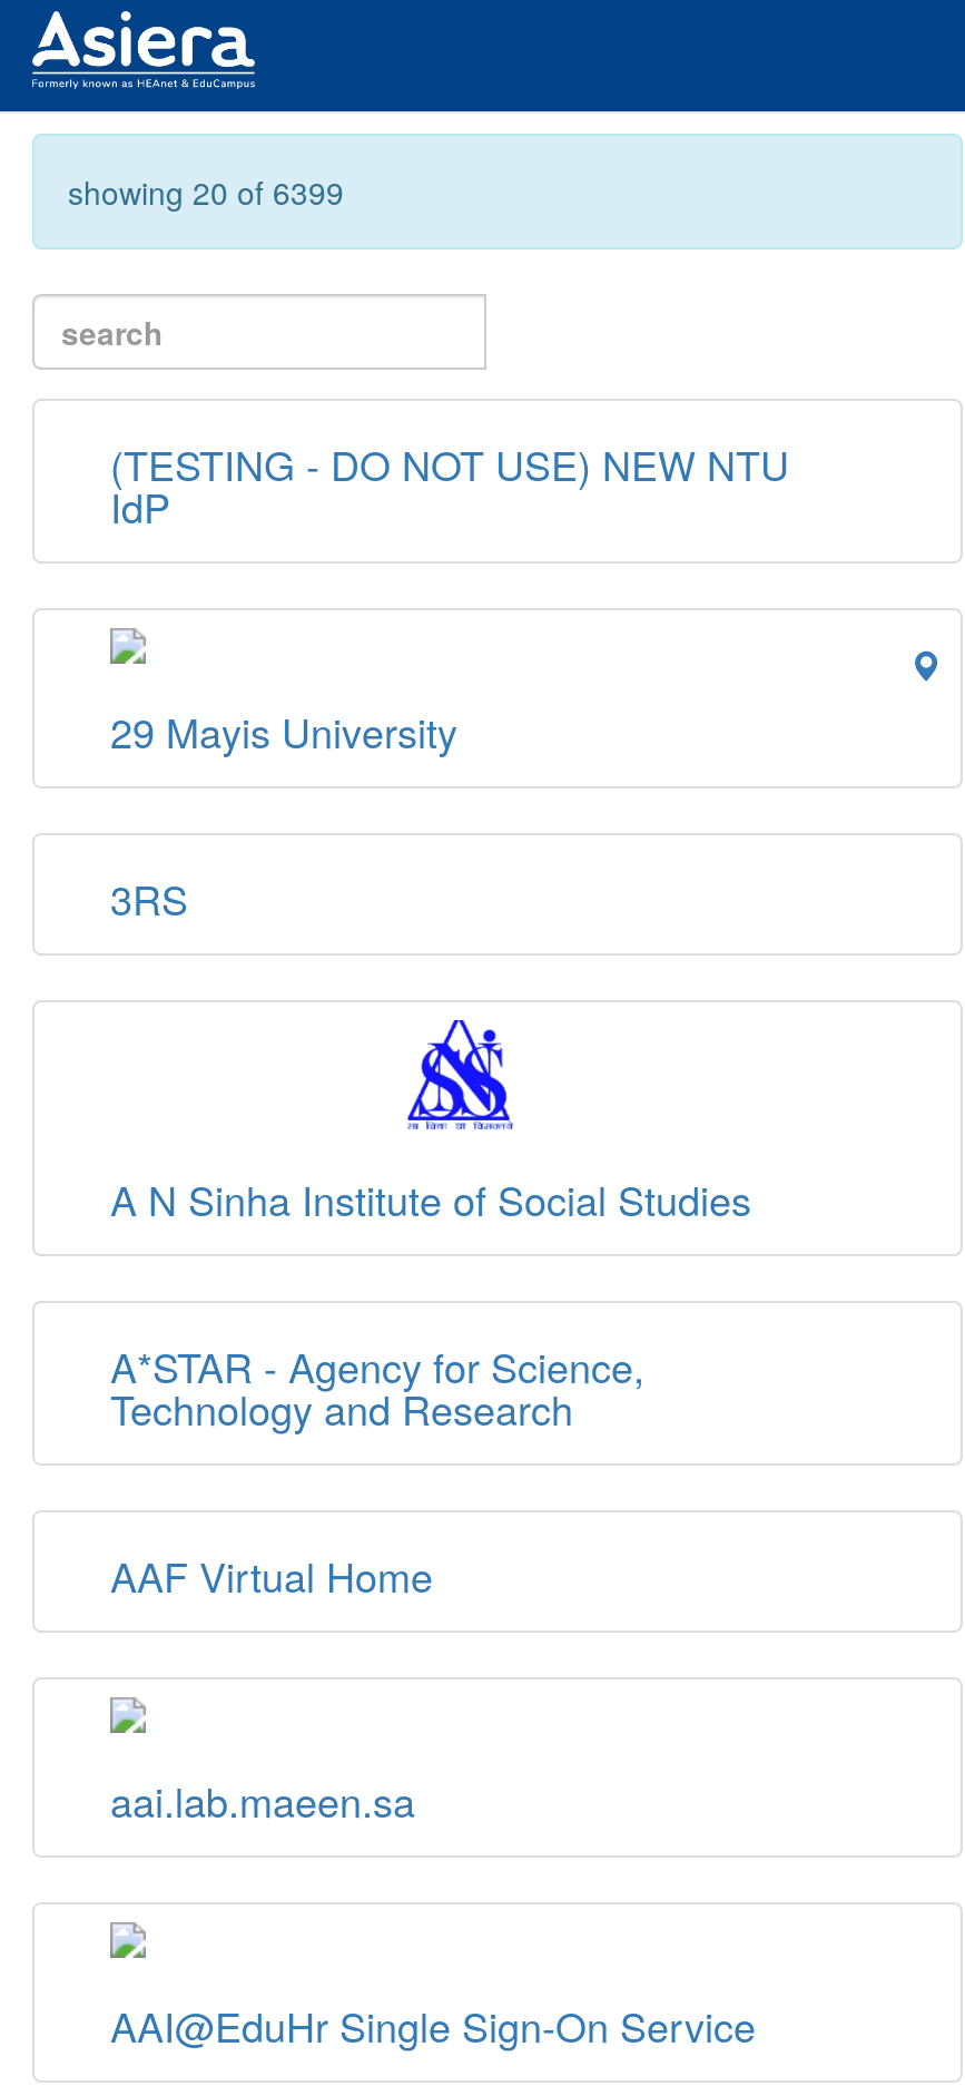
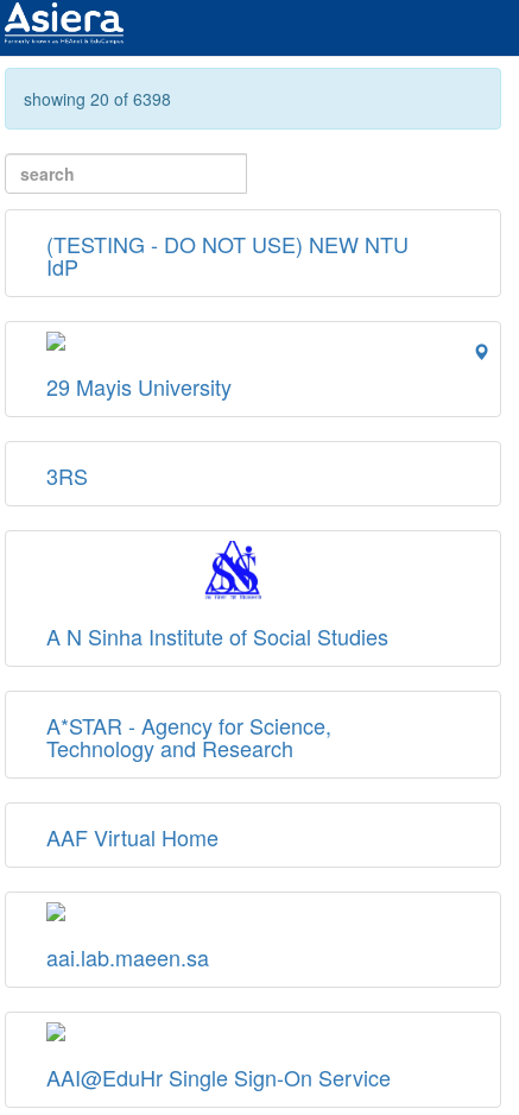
[68,169,344,214] showing 20 of 6399 -> [24,87,171,111] showing 20 of 6398

